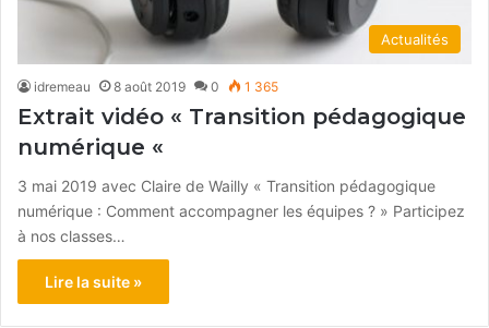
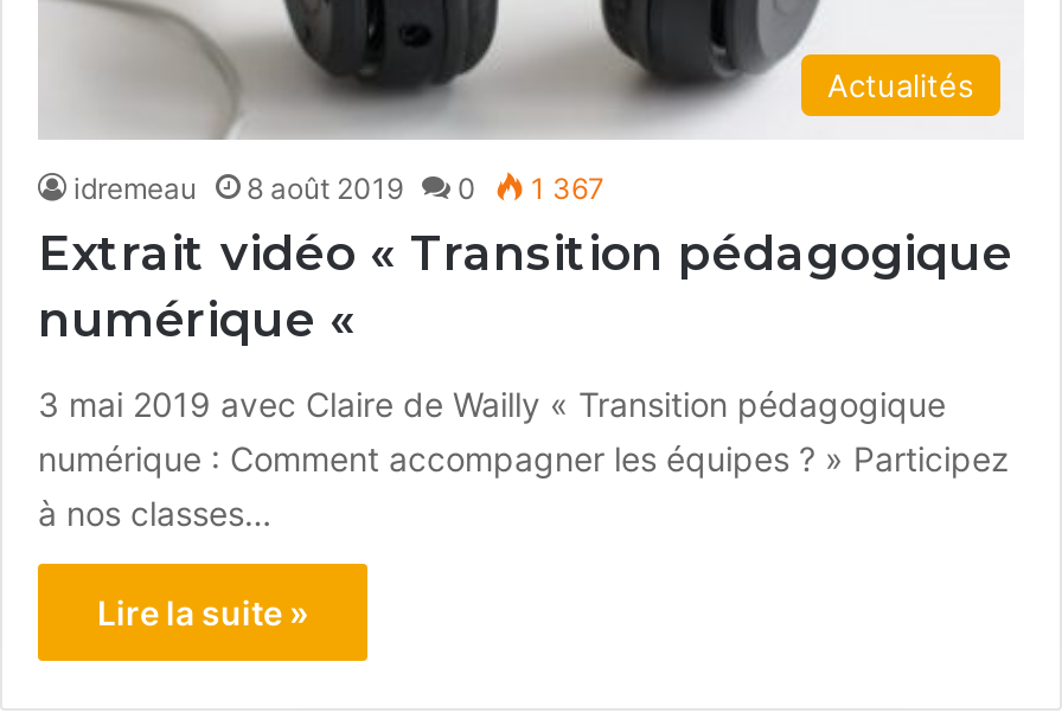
[34,79,278,95] idremeau 8 août 2019 0 1 365 -> [73,171,604,207] idremeau 8 août 2019 0 1 367

